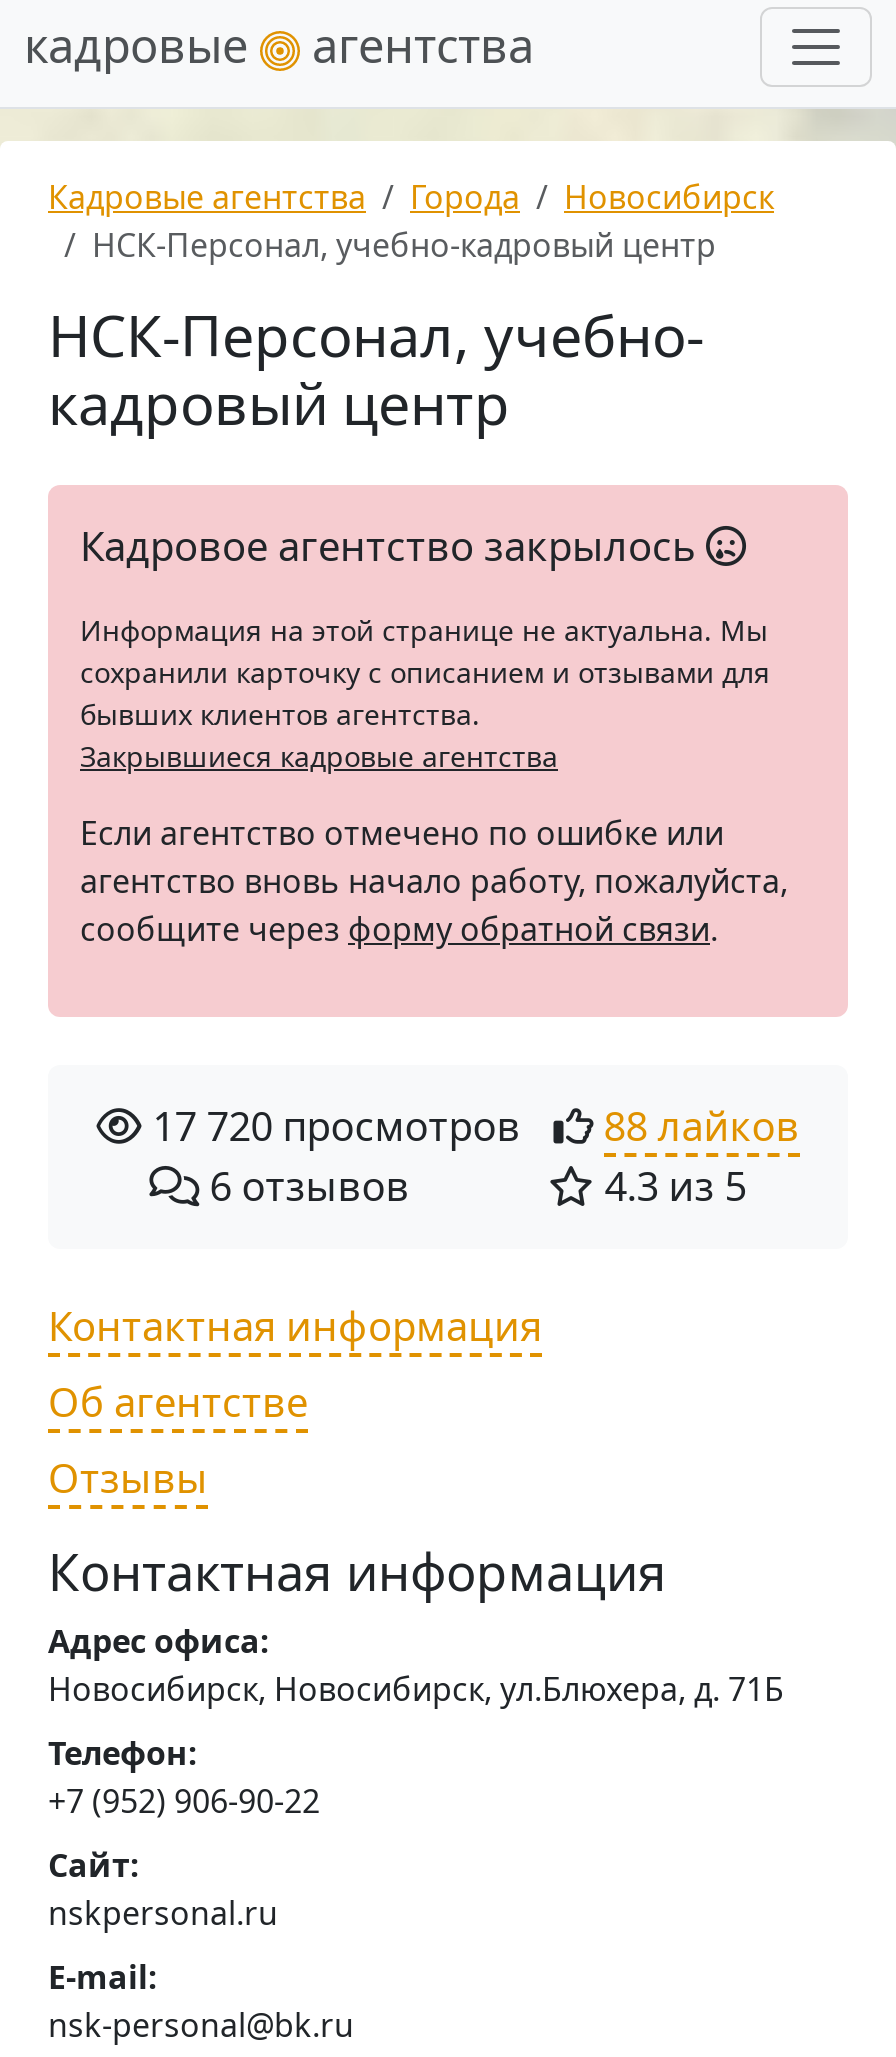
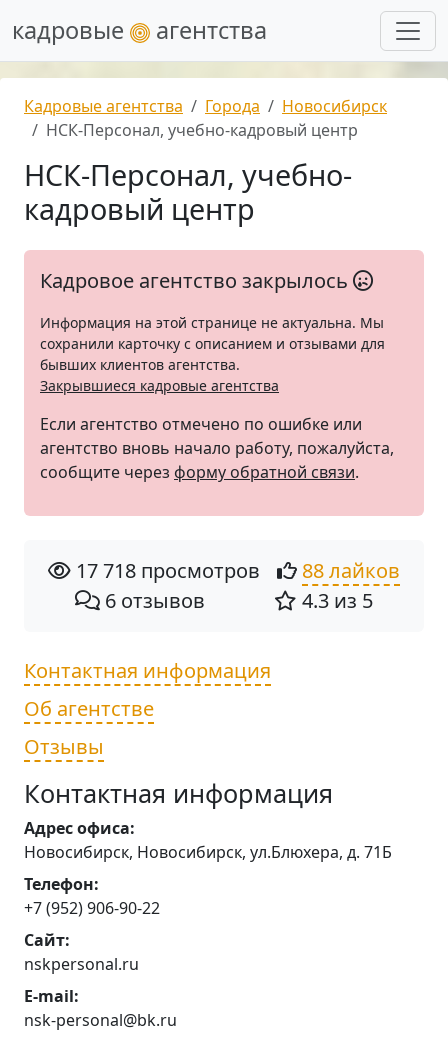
[142,1099,800,1153] 17 720 просмотров 88 лайков -> [71,557,400,584] 17 718 просмотров 88 лайков

